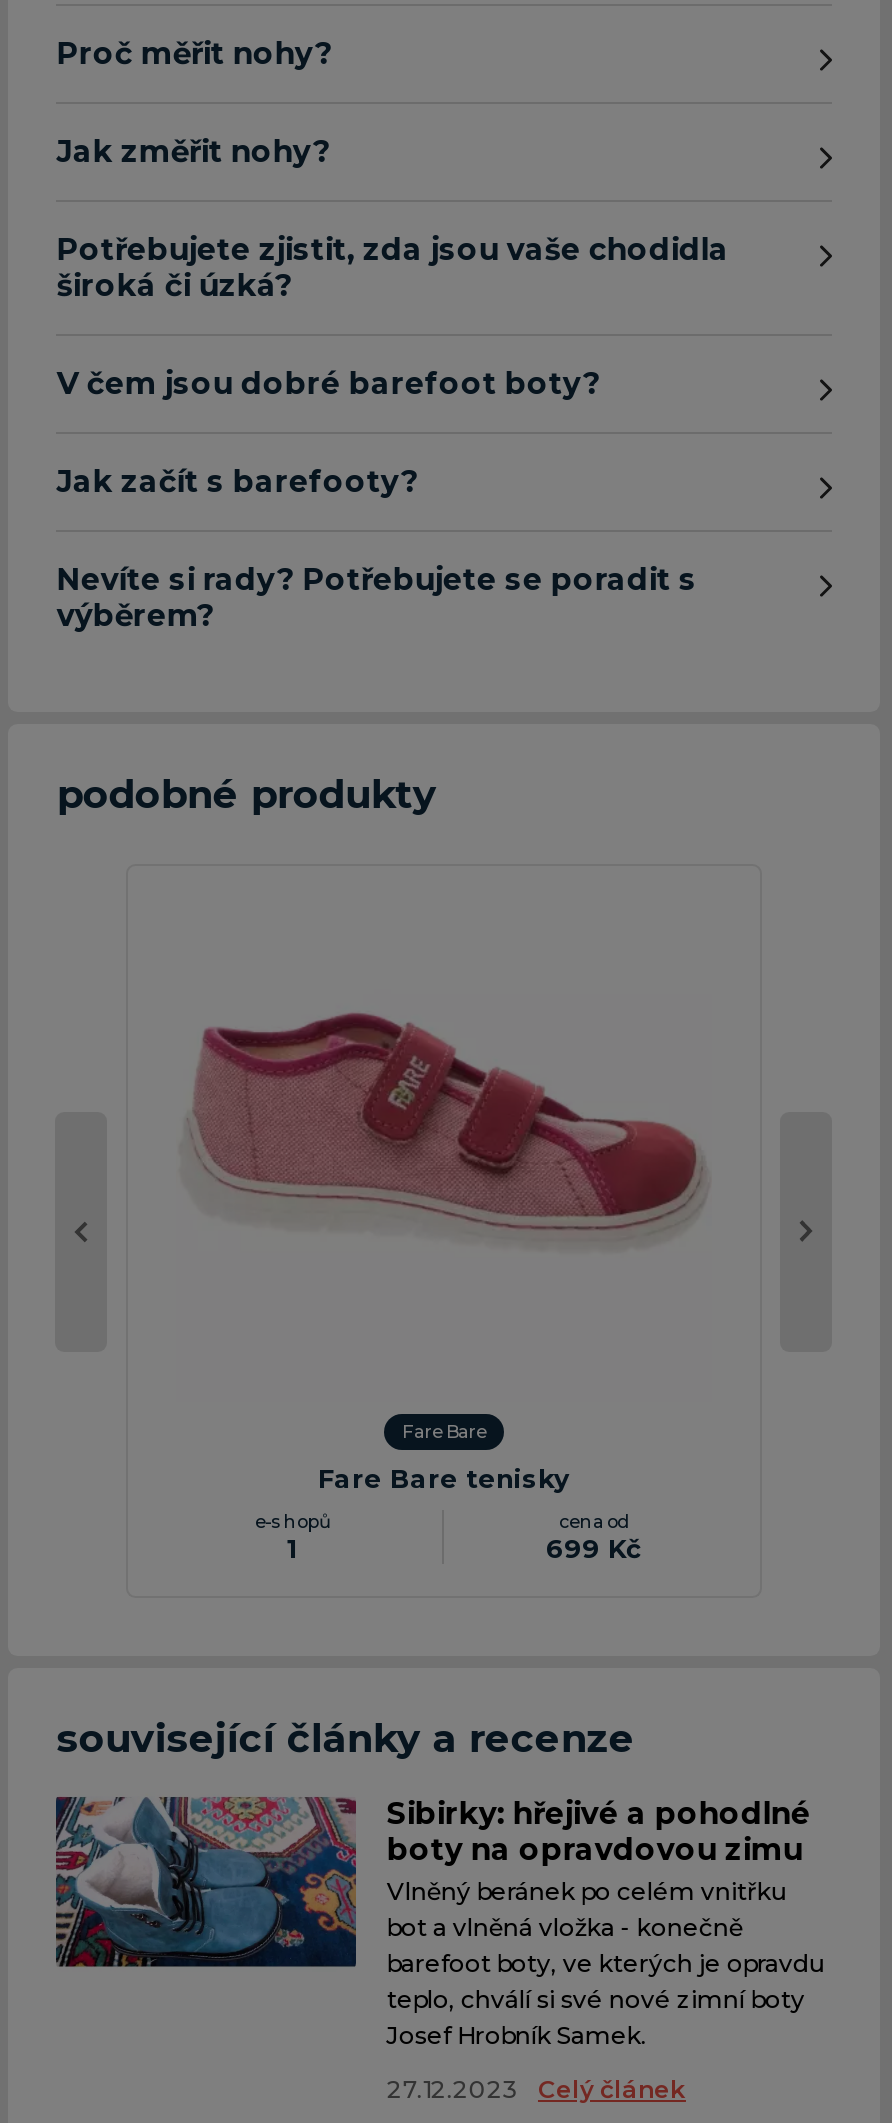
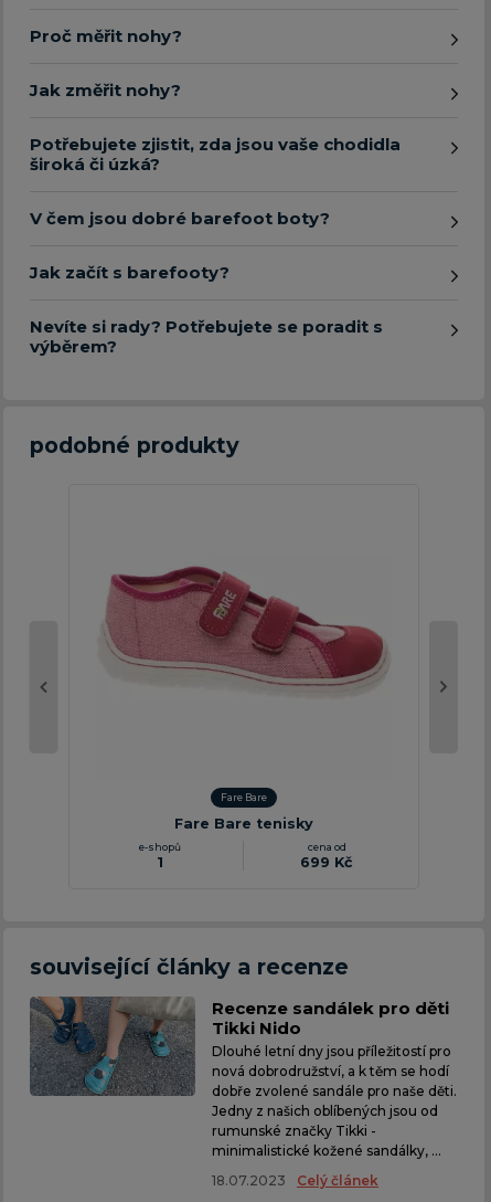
[54,1792,825,2051] [image] | Sibirky: hřejivé a pohodlné | boty na opravdovou zimu | Vlněný beránek po celém vnitřku | bot a vlněná vložka - konečně | barefoot boty, ve kterých je opravdu | teplo, chválí si své nové zimní boty | Josef Hrobník Samek. -> [29,995,457,1159] [image] | Recenze sandálek pro děti | Tikki Nido | Dlouhé letní dny jsou příležitostí pro | nová dobrodružství, a k těm se hodí | dobře zvolené sandále pro naše děti. | Jedny z našich oblíbených jsou od | rumunské značky Tikki - | minimalistické kožené sandálky, ...
[387,2075,686,2105] 27.12.2023 Celý článek -> [212,1173,378,1189] 18.07.2023 Celý článek

